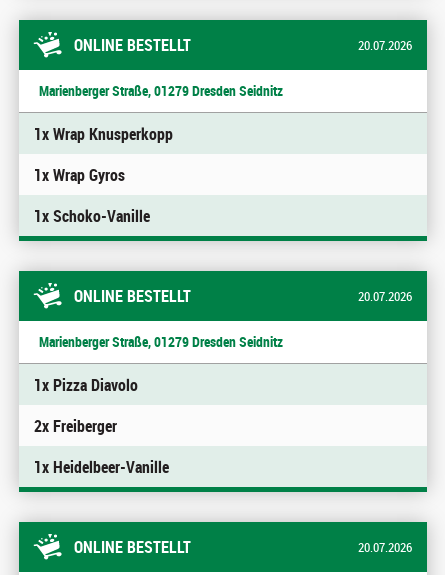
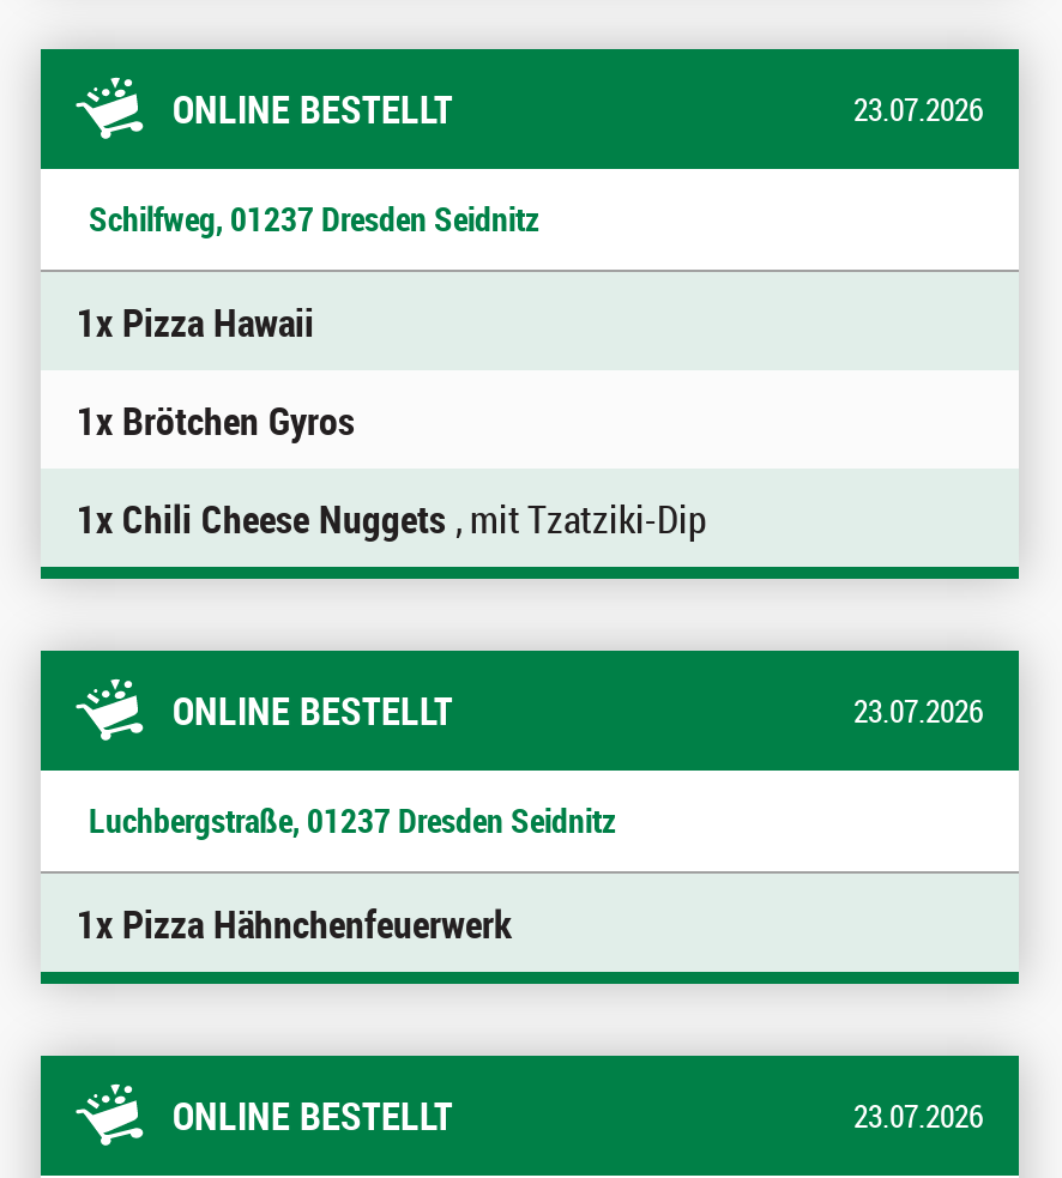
[358,36,412,54] 20.07.2026 -> [853,87,983,131] 23.07.2026
[39,81,283,100] Marienberger Straße, 01279 Dresden Seidnitz -> [89,195,539,241] Schilfweg, 01237 Dresden Seidnitz
[34,123,173,145] 1x Wrap Knusperkopp -> [77,296,314,349] 1x Pizza Hawaii
[34,164,125,186] 1x Wrap Gyros -> [77,394,355,447] 1x Brötchen Gyros
[34,205,150,227] 1x Schoko-Vanille -> [77,493,707,545] 1x Chili Cheese Nuggets, mit Tzatziki-Dip
[34,287,412,478] 20.07.2026 | Marienberger Straße, 01279 Dresden Seidnitz | 1x Pizza Diavolo | 2x Freiberger | 1x Heidelbeer-Vanille -> [77,689,983,950] 23.07.2026 | Luchbergstraße, 01237 Dresden Seidnitz | 1x Pizza Hähnchenfeuerwerk
[358,538,412,556] 20.07.2026 -> [853,1094,983,1137] 23.07.2026

